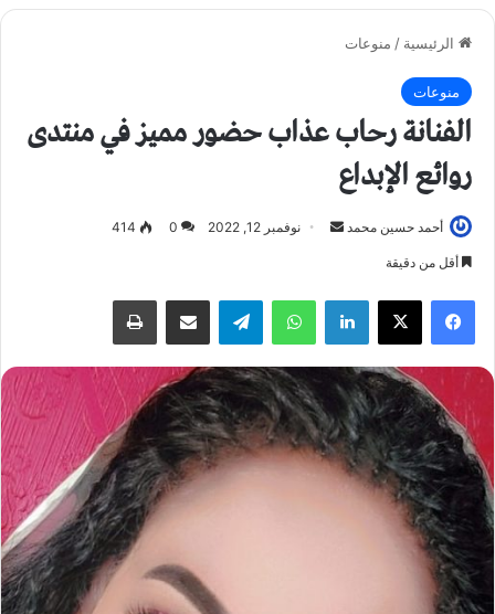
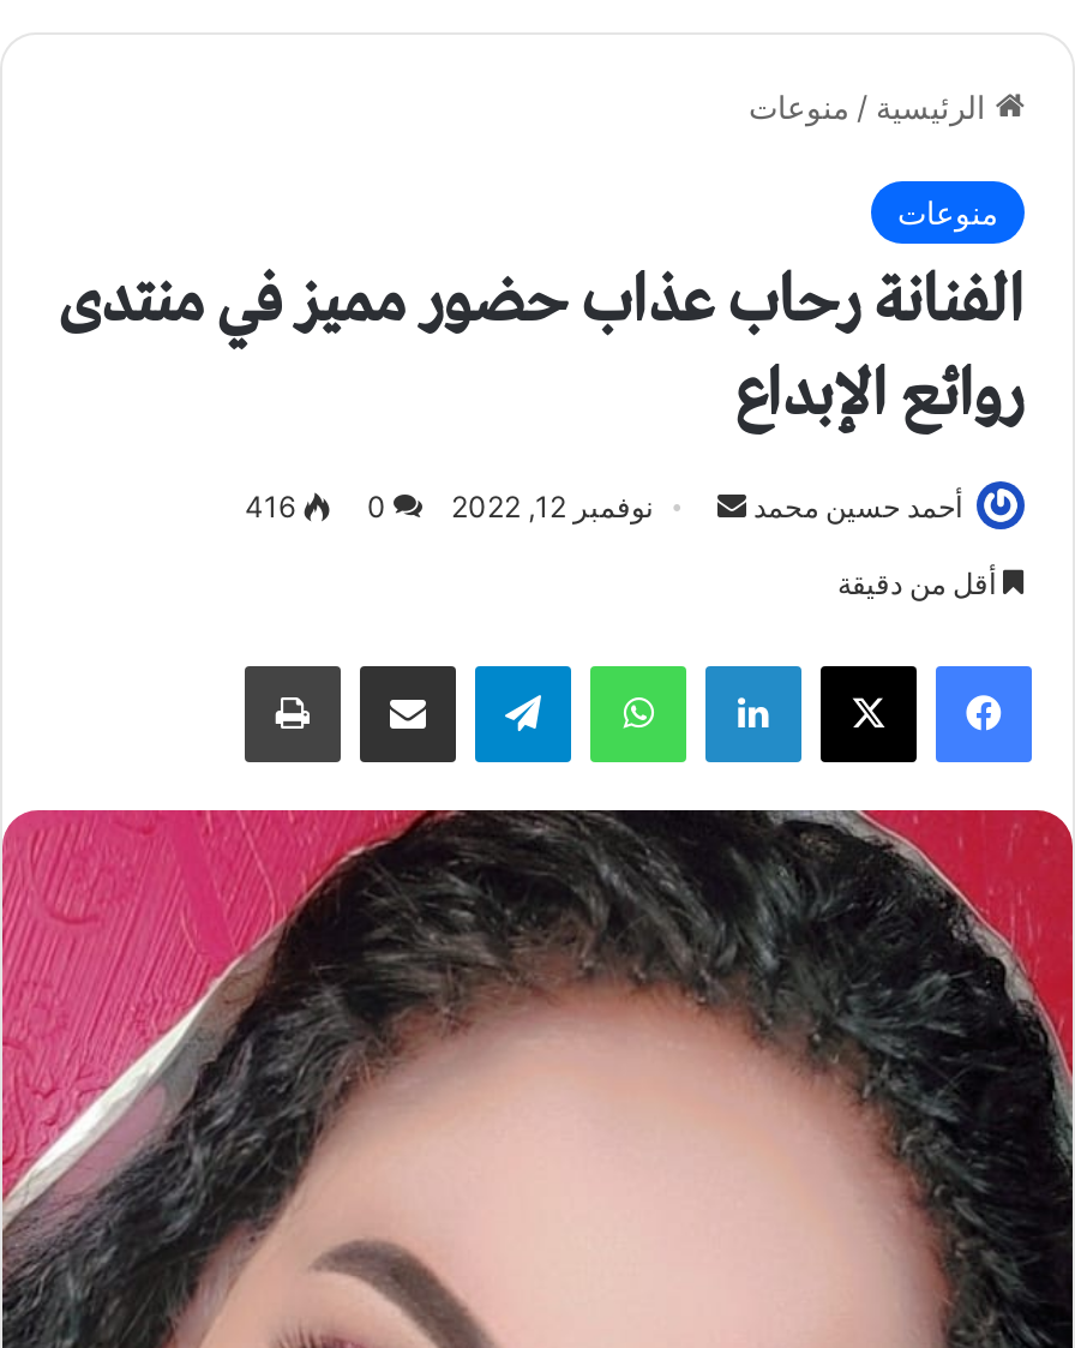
[112,219,178,236] 414 0 -> [245,490,386,526] 416 0

